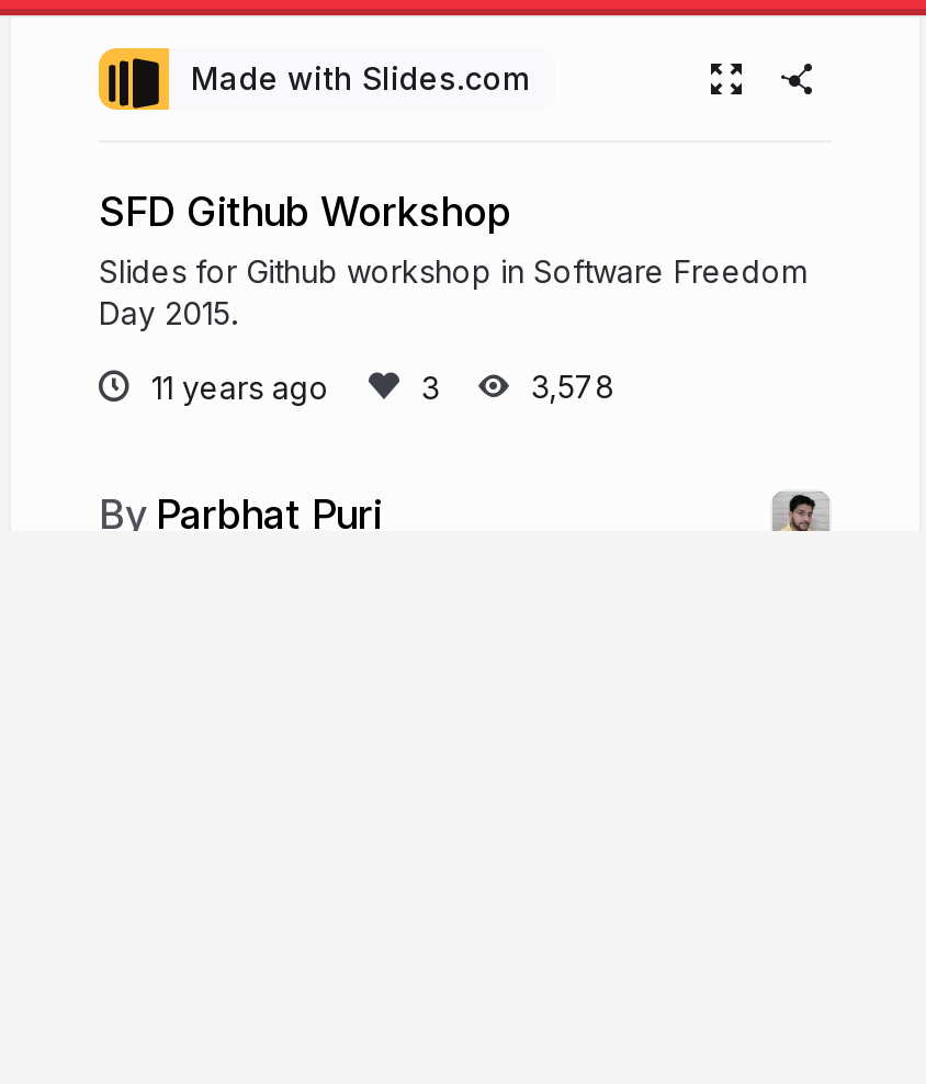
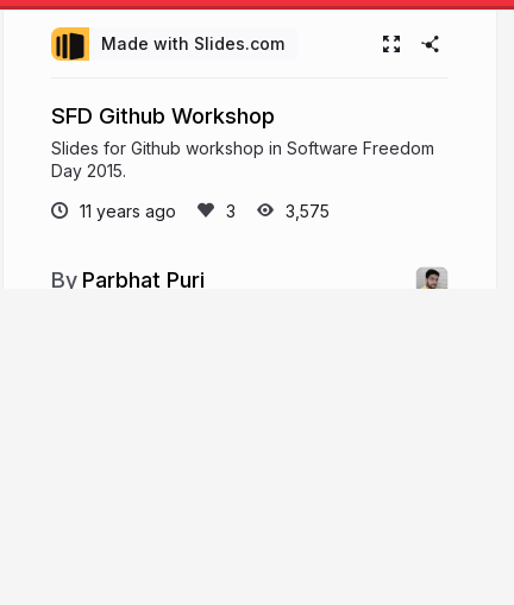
[531,368,614,405] 3,578 -> [286,201,330,221] 3,575

